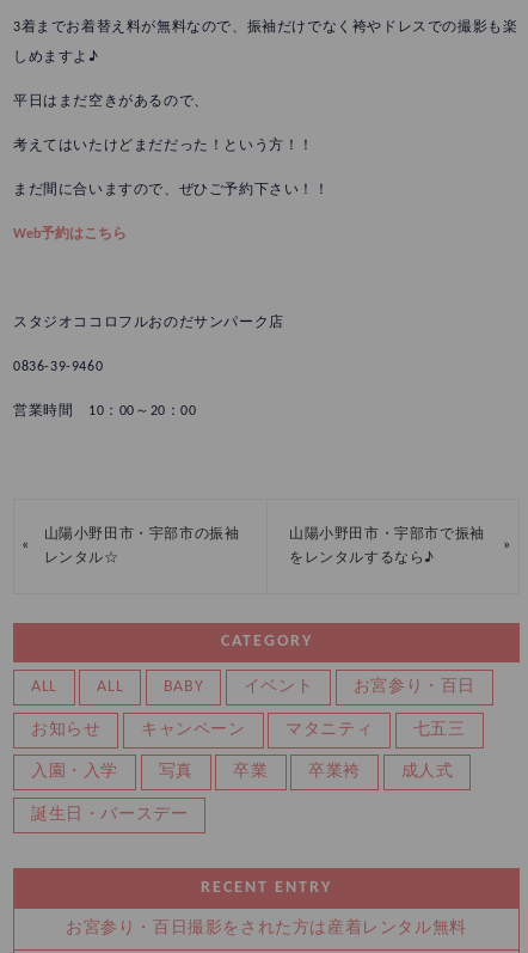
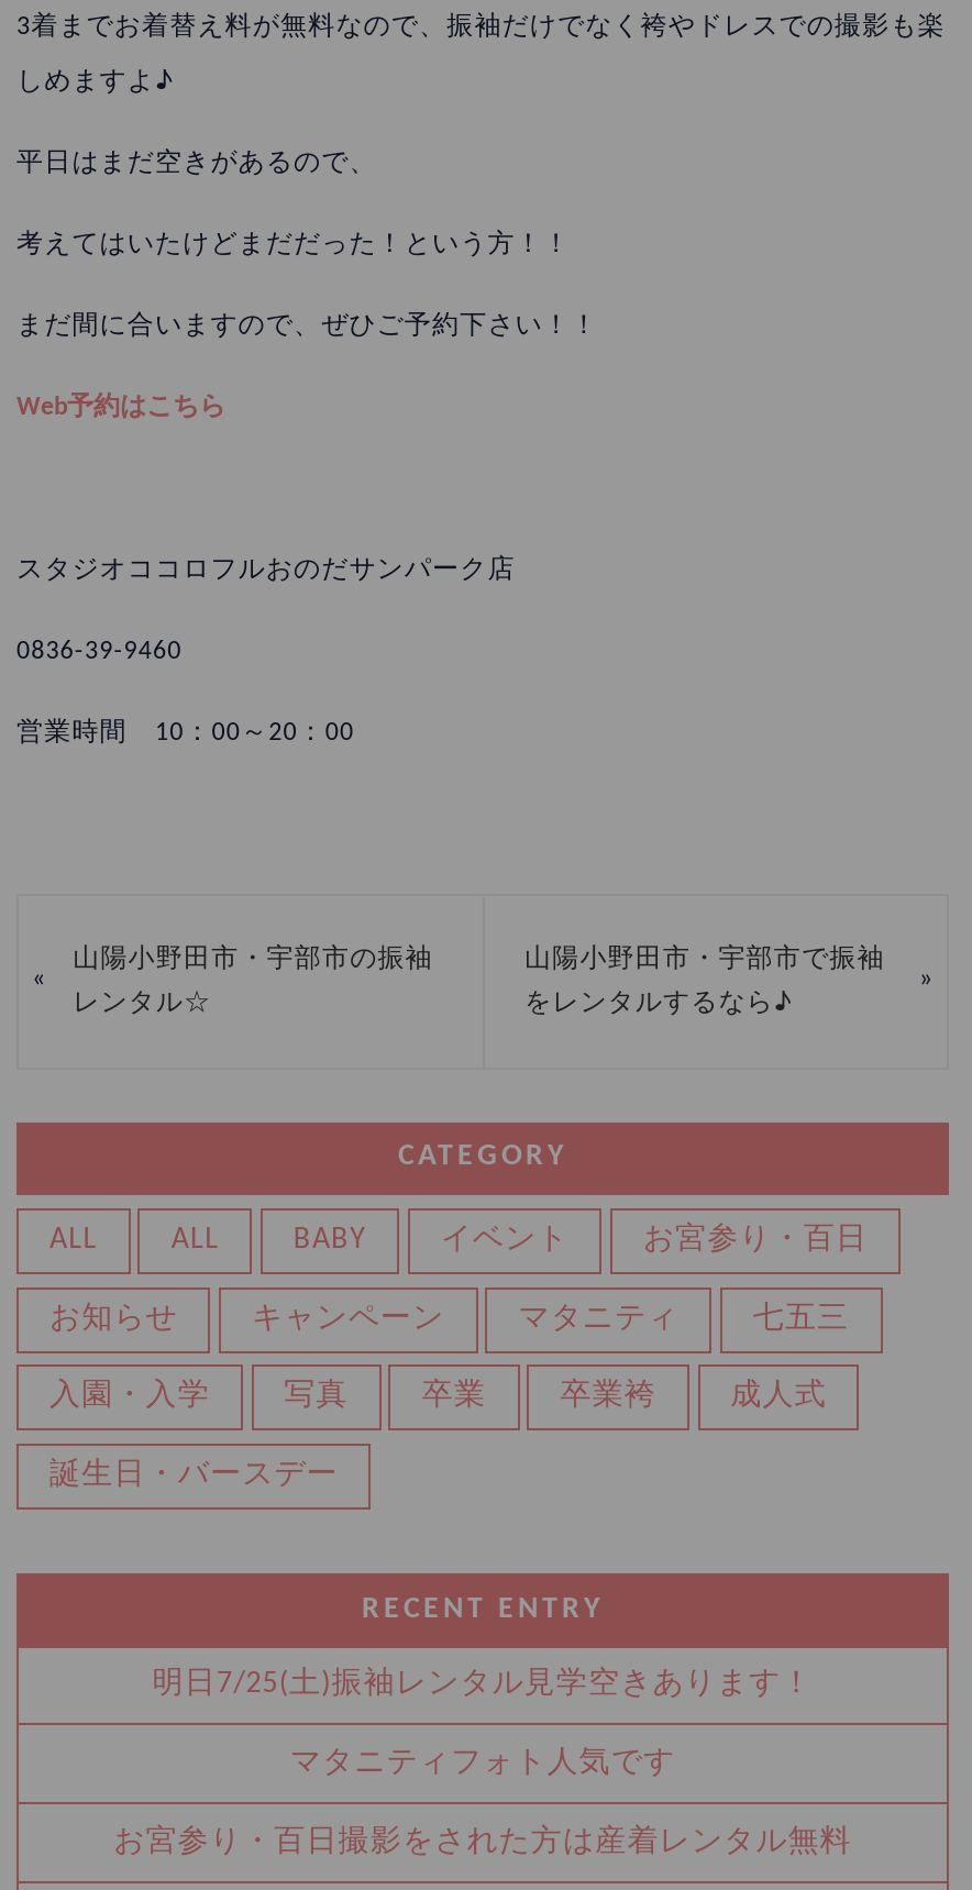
none -> [152,1668,813,1780] 明日7/25(土)振袖レンタル見学空きあります！ | マタニティフォト人気です

